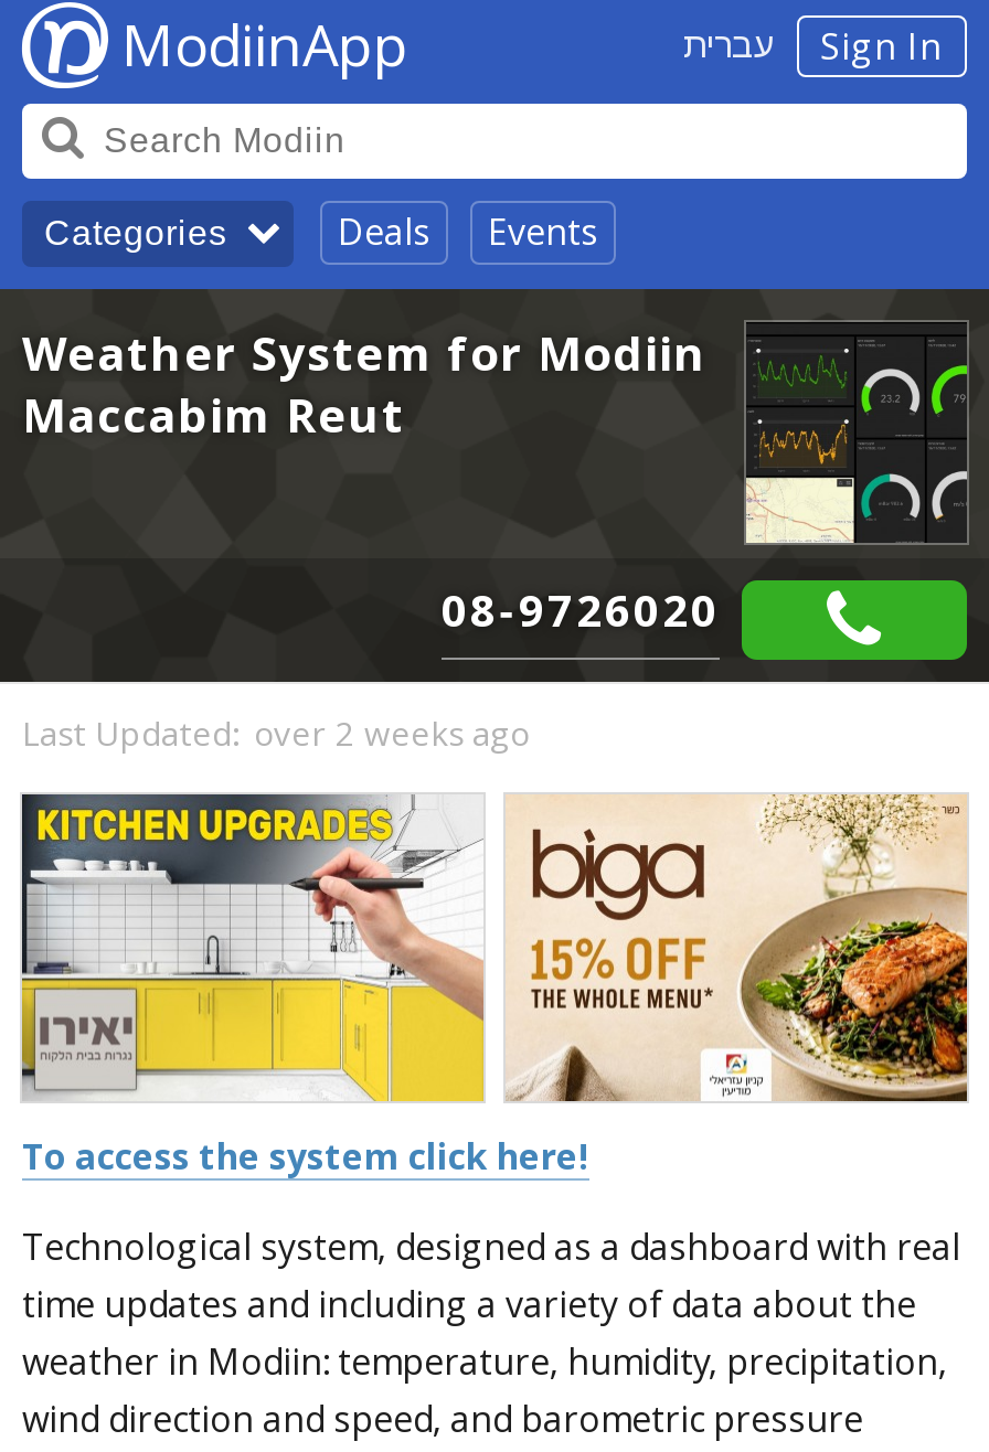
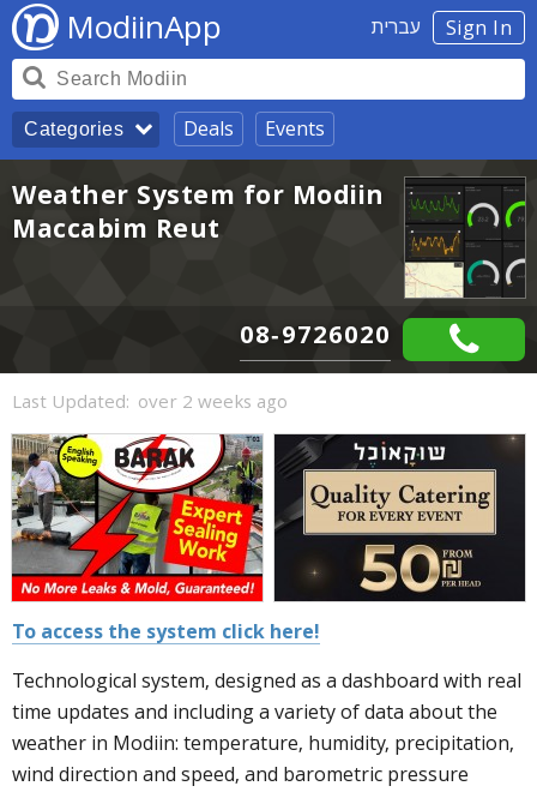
[20,792,486,1103] [image] -> [11,433,264,602] [image]
[506,792,969,1103] [image] -> [273,433,526,602] [image]

